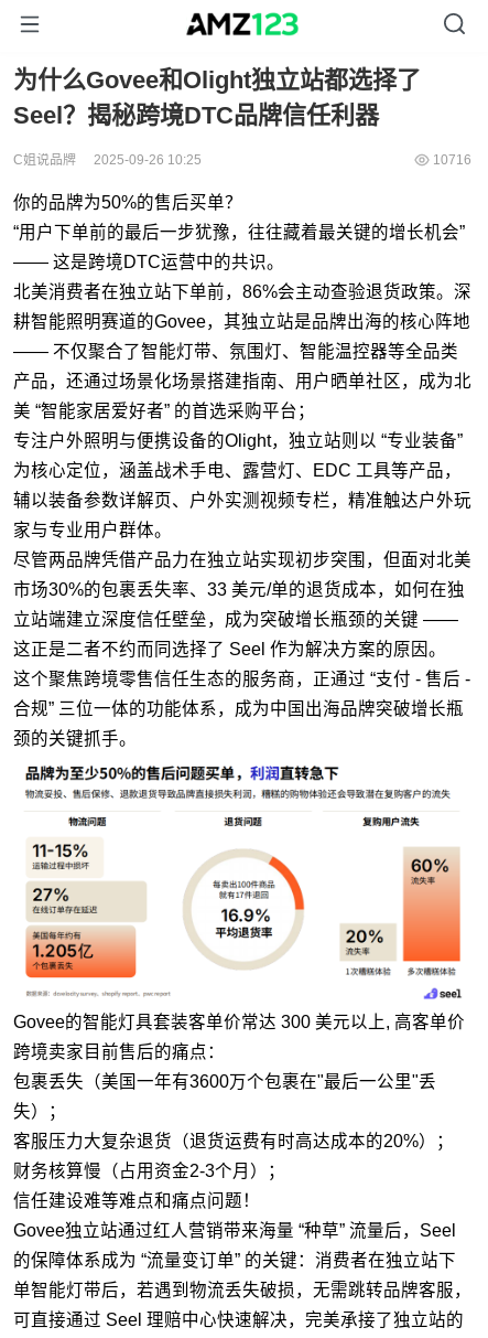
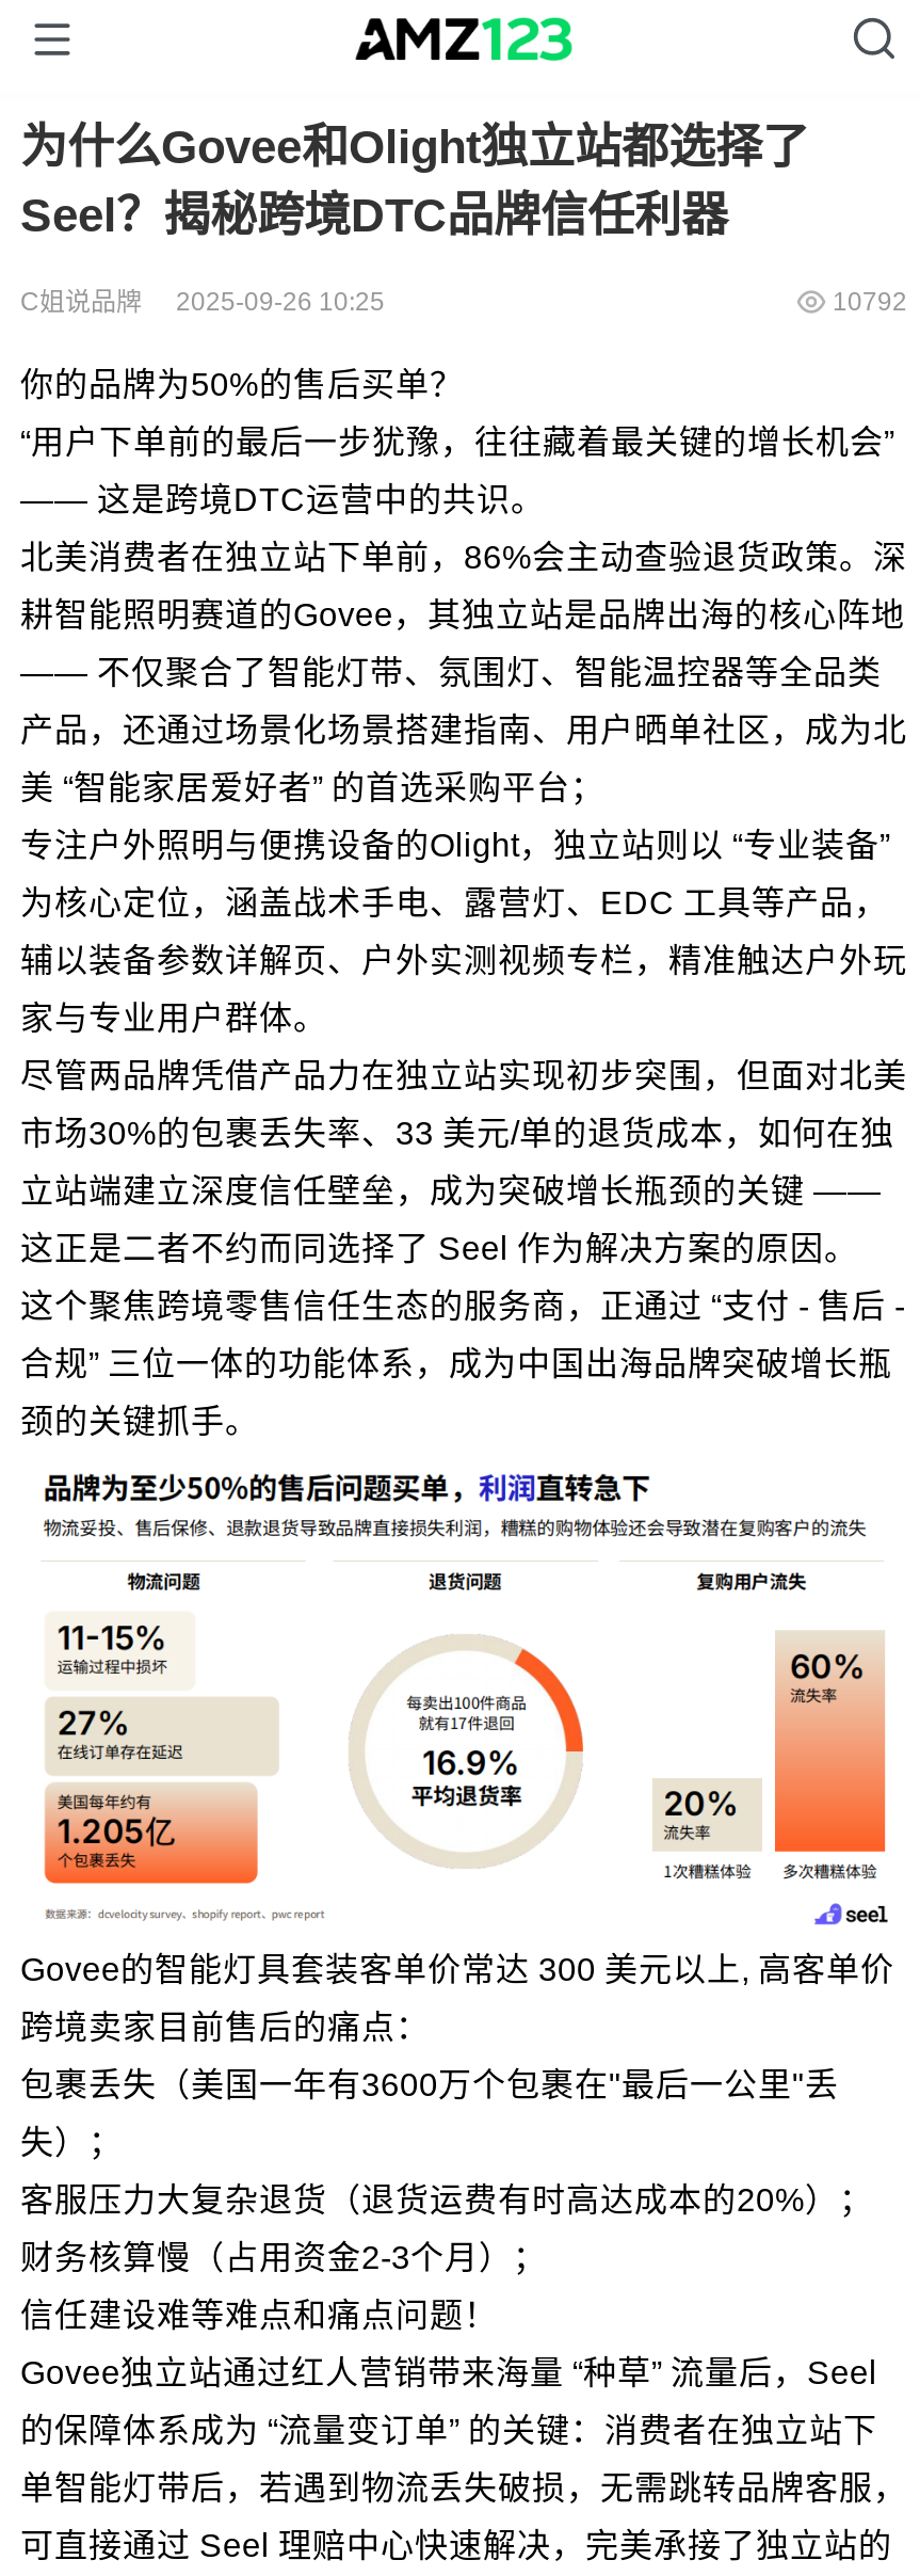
[433,152,471,168] 10716 -> [833,287,907,317] 10792

